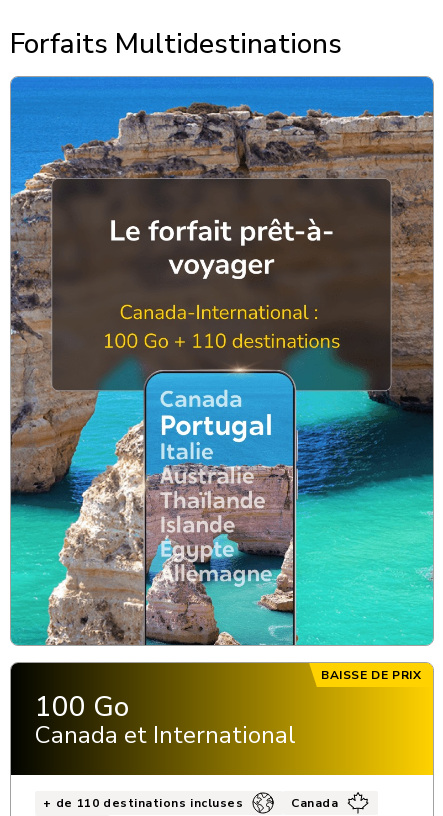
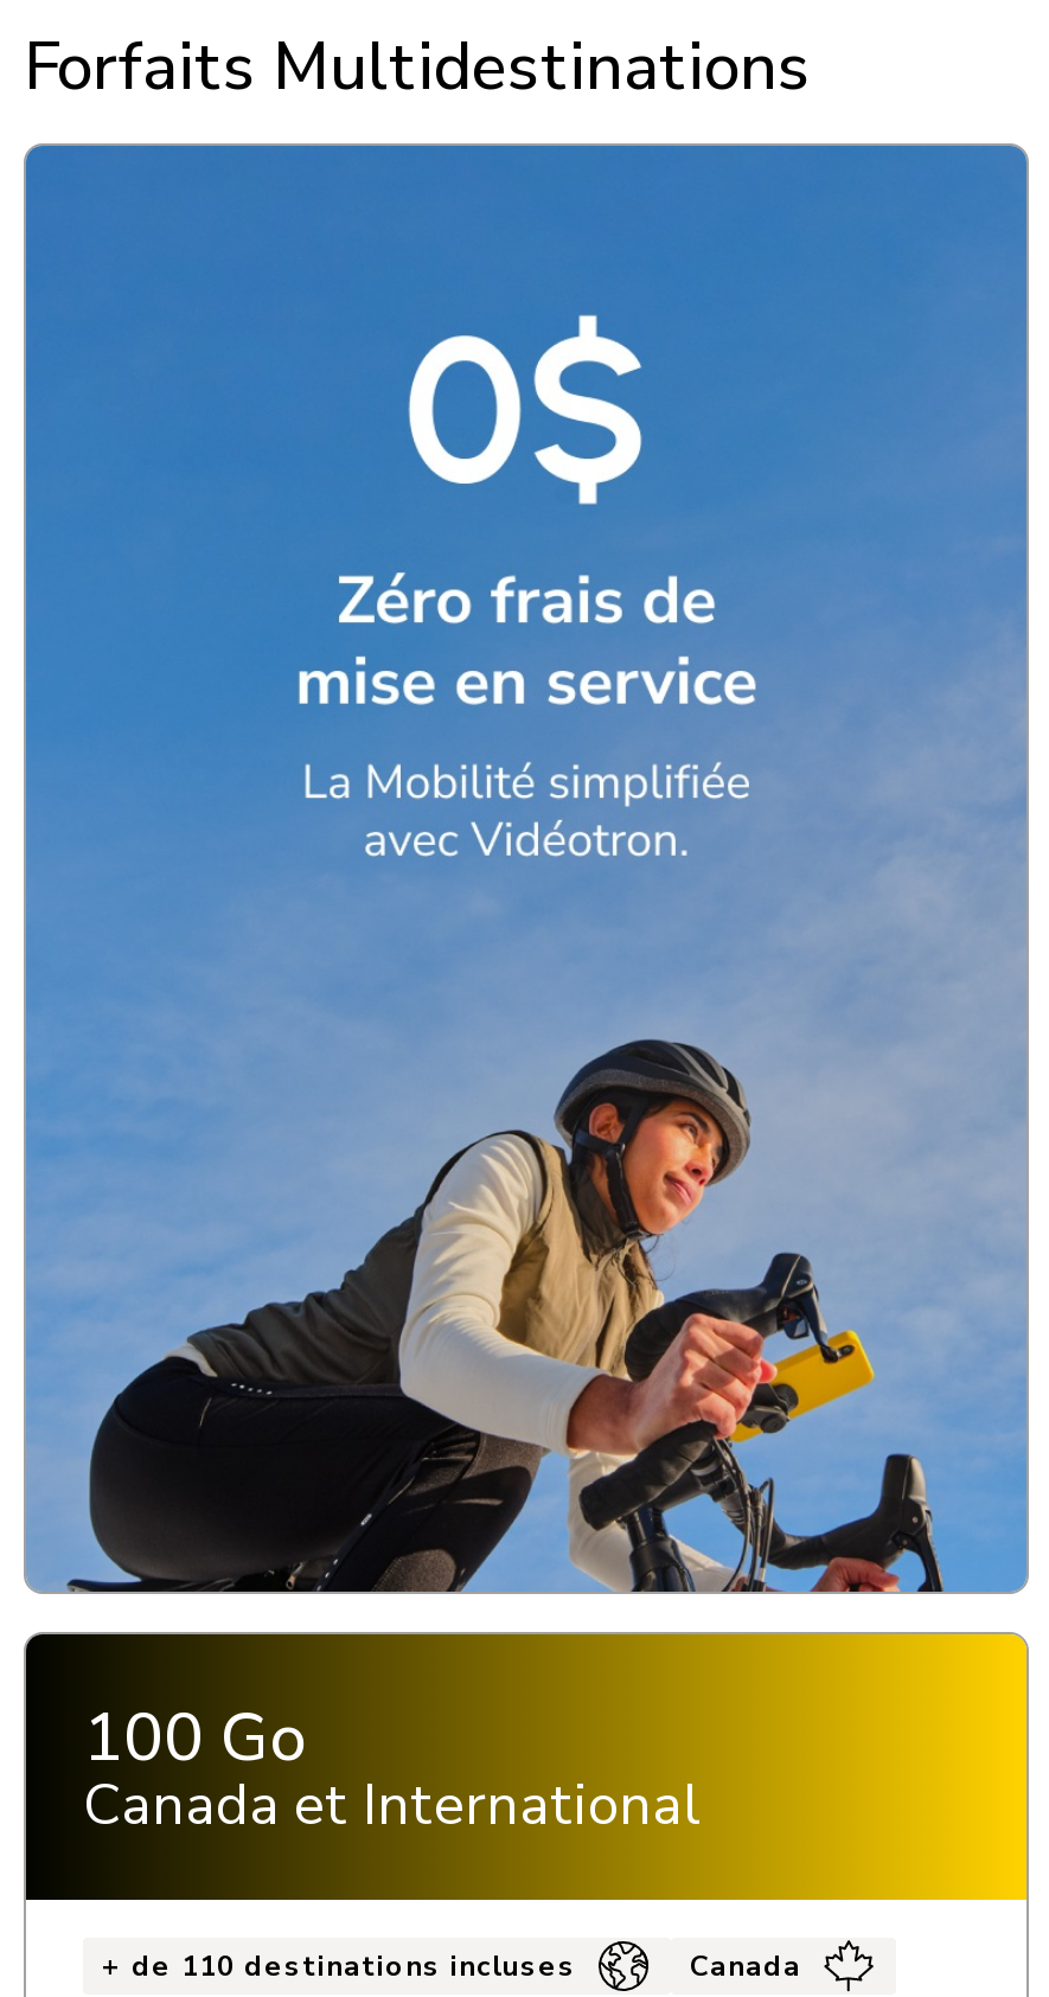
[10,78,434,646] [image] -> [24,151,1029,1594] [image]
[321,667,421,683] BAISSE DE PRIX -> none

